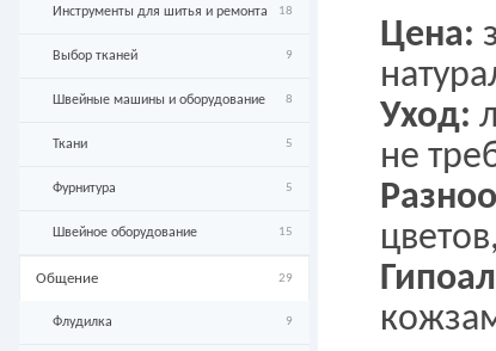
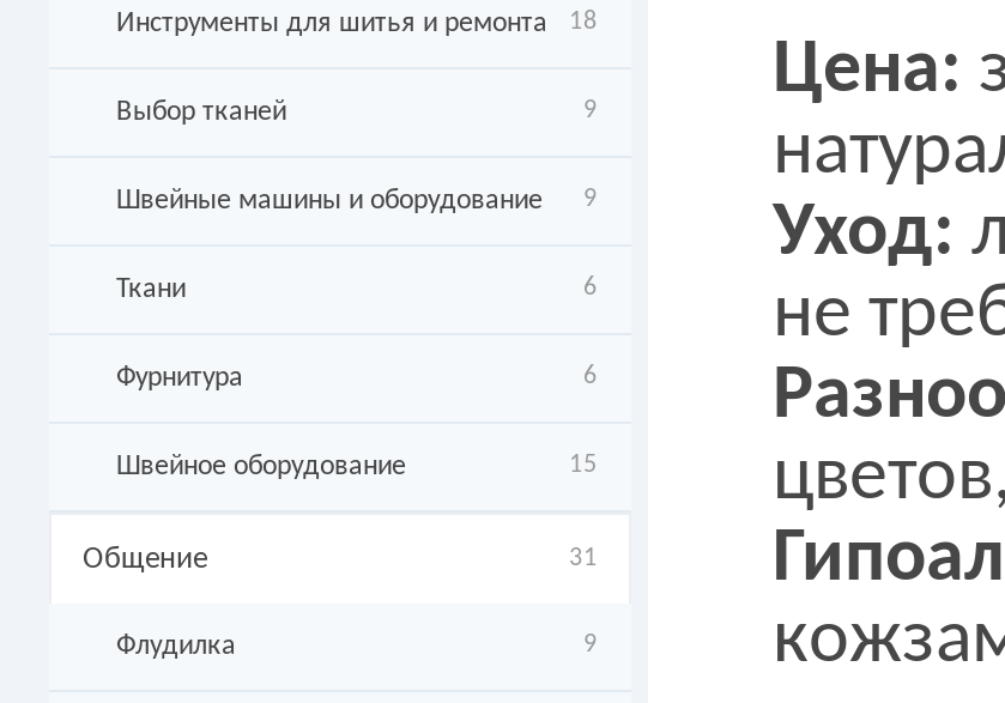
[53,93,293,107] Швейные машины и оборудование 8 -> [116,187,598,216] Швейные машины и оборудование 9
[286,137,293,150] 5 -> [583,275,598,302] 6
[286,181,293,195] 5 -> [583,364,598,390] 6
[278,272,293,285] 29 -> [569,545,598,571] 31

